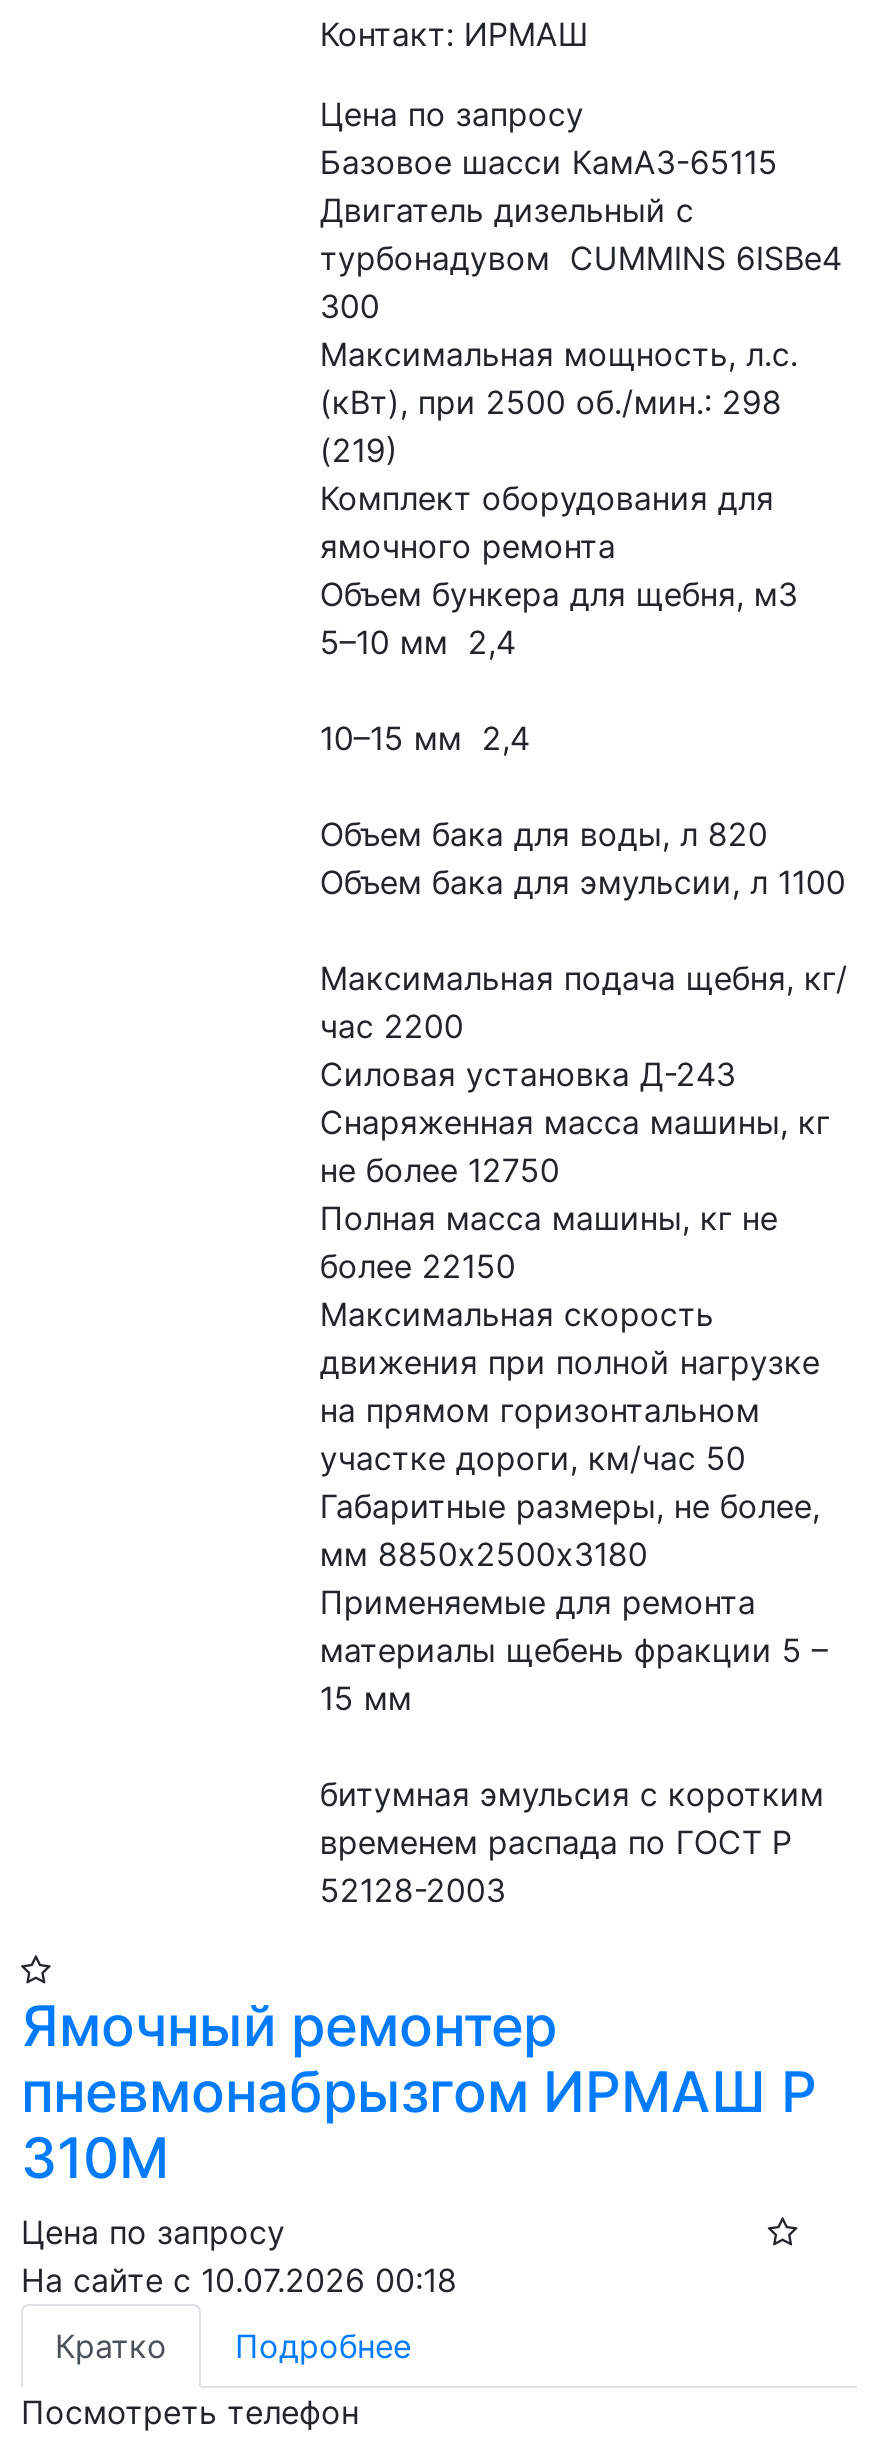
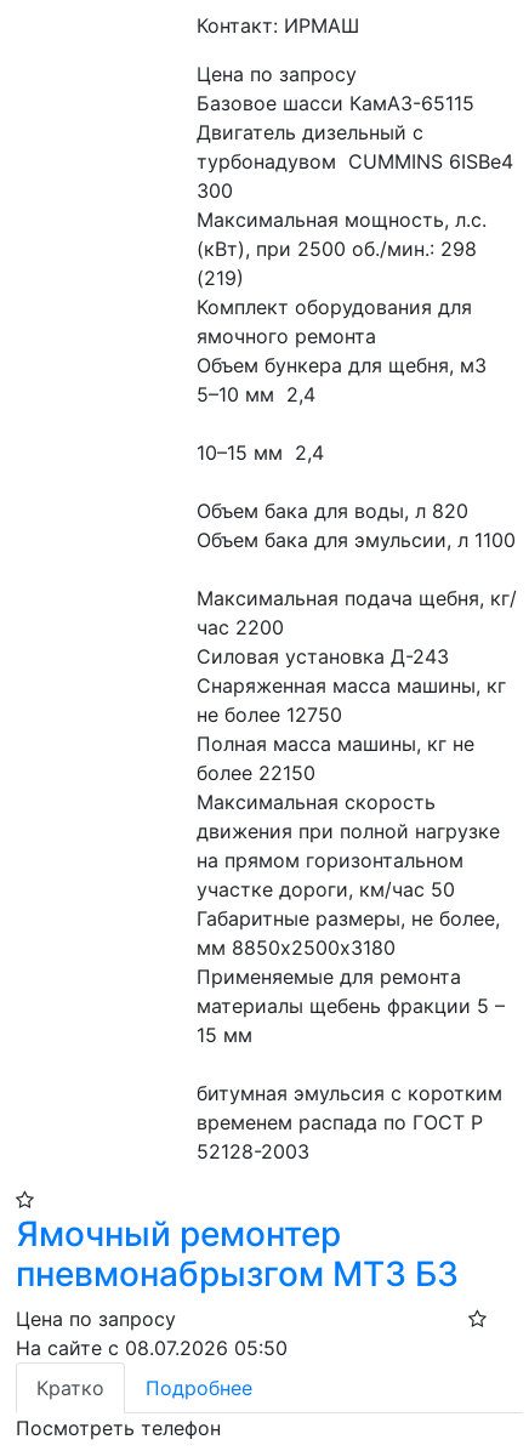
[21,2057,817,2191] пневмонабрызгом ИРМАШ Р | 310М -> [16,1253,459,1294] пневмонабрызгом МТЗ БЗ
[21,2259,457,2299] На сайте с 10.07.2026 00:18 -> [16,1335,288,1360] На сайте с 08.07.2026 05:50

